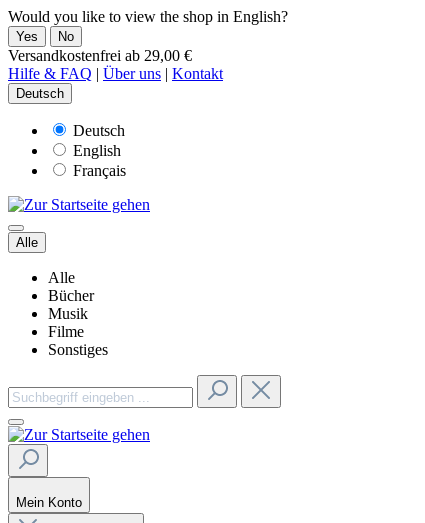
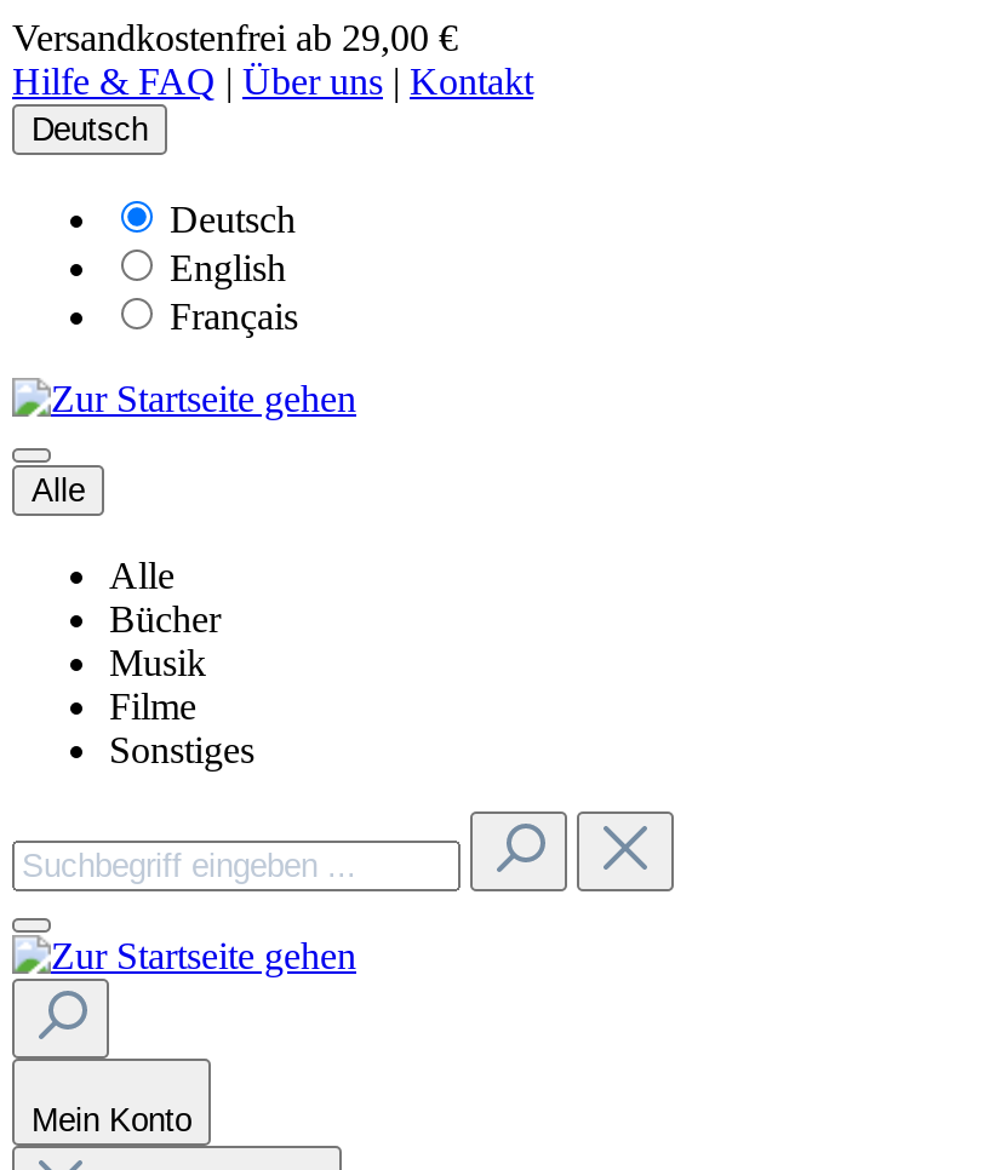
[8,8,288,44] Would you like to view the shop in English? | Yes | No -> none

